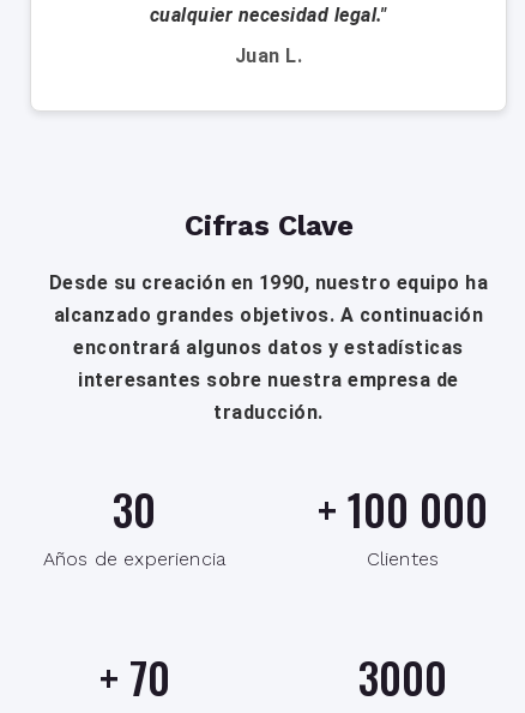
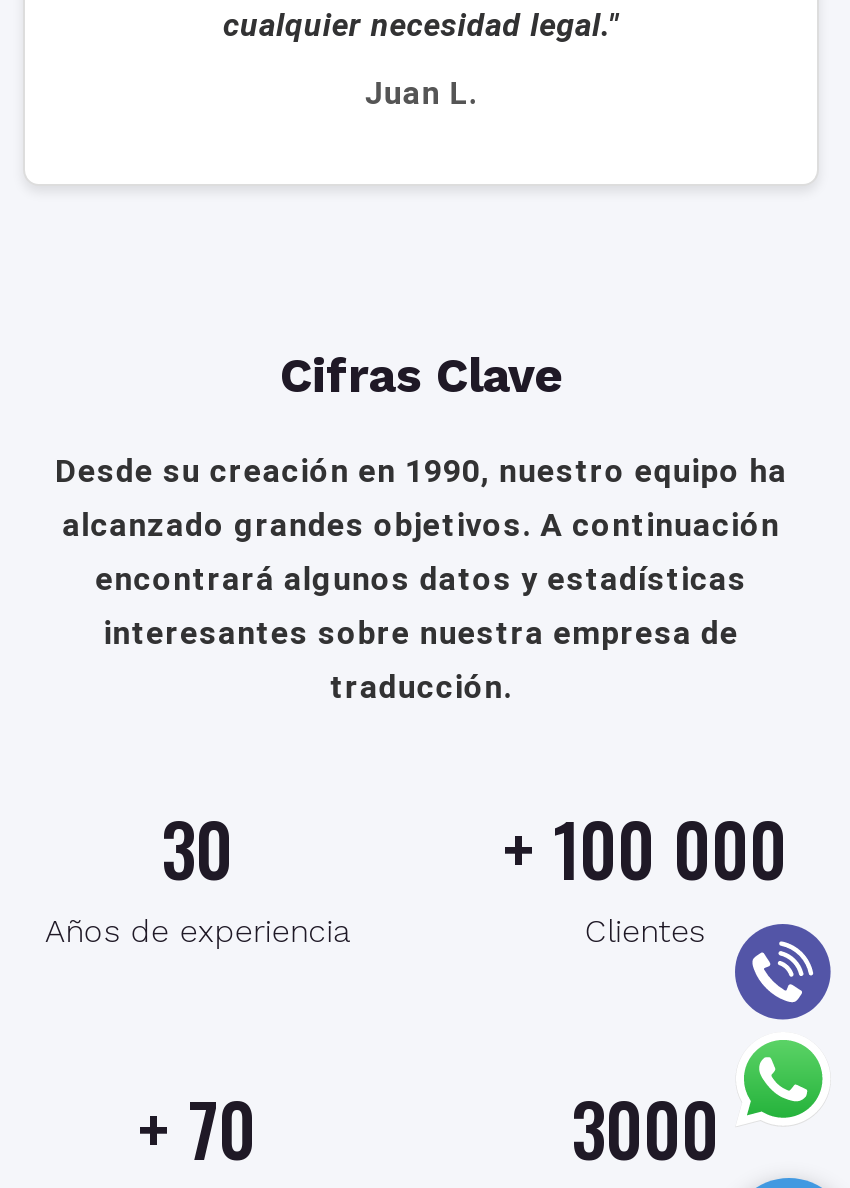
none -> [733,922,833,1022] [image]
none -> [743,1038,825,1120] [image]

